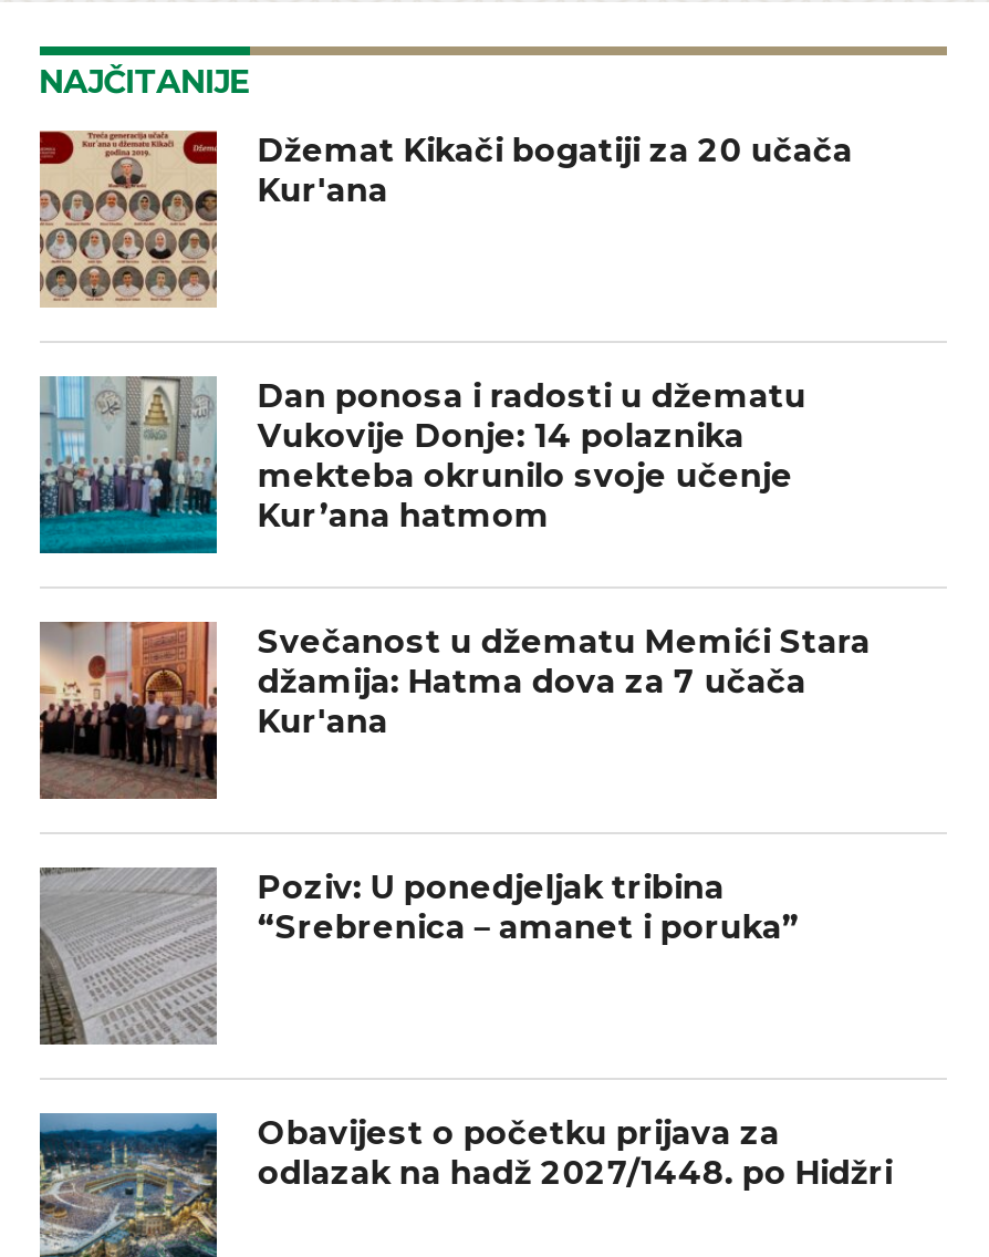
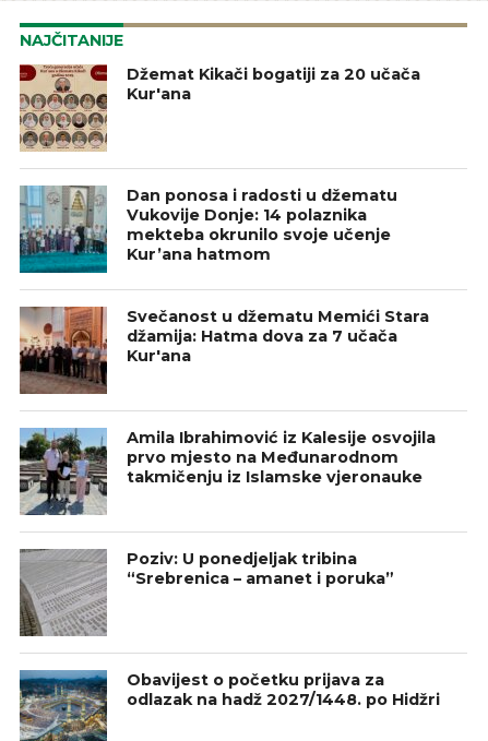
none -> [20,427,436,515] [image] | Amila Ibrahimović iz Kalesije osvojila | prvo mjesto na Međunarodnom | takmičenju iz Islamske vjeronauke

